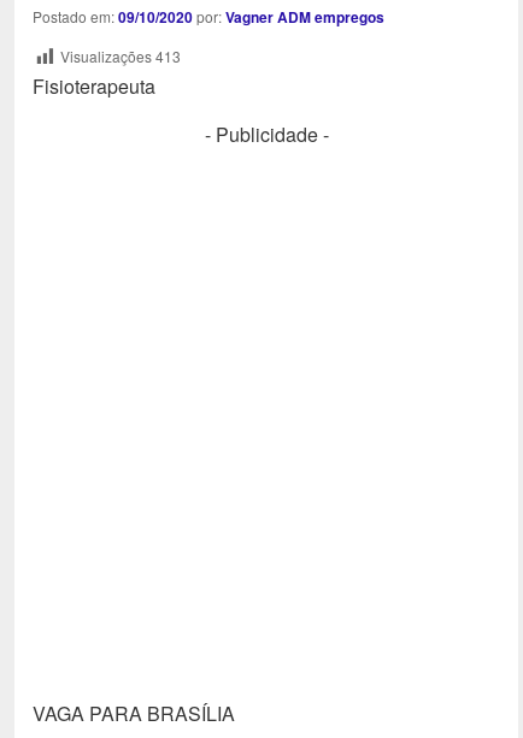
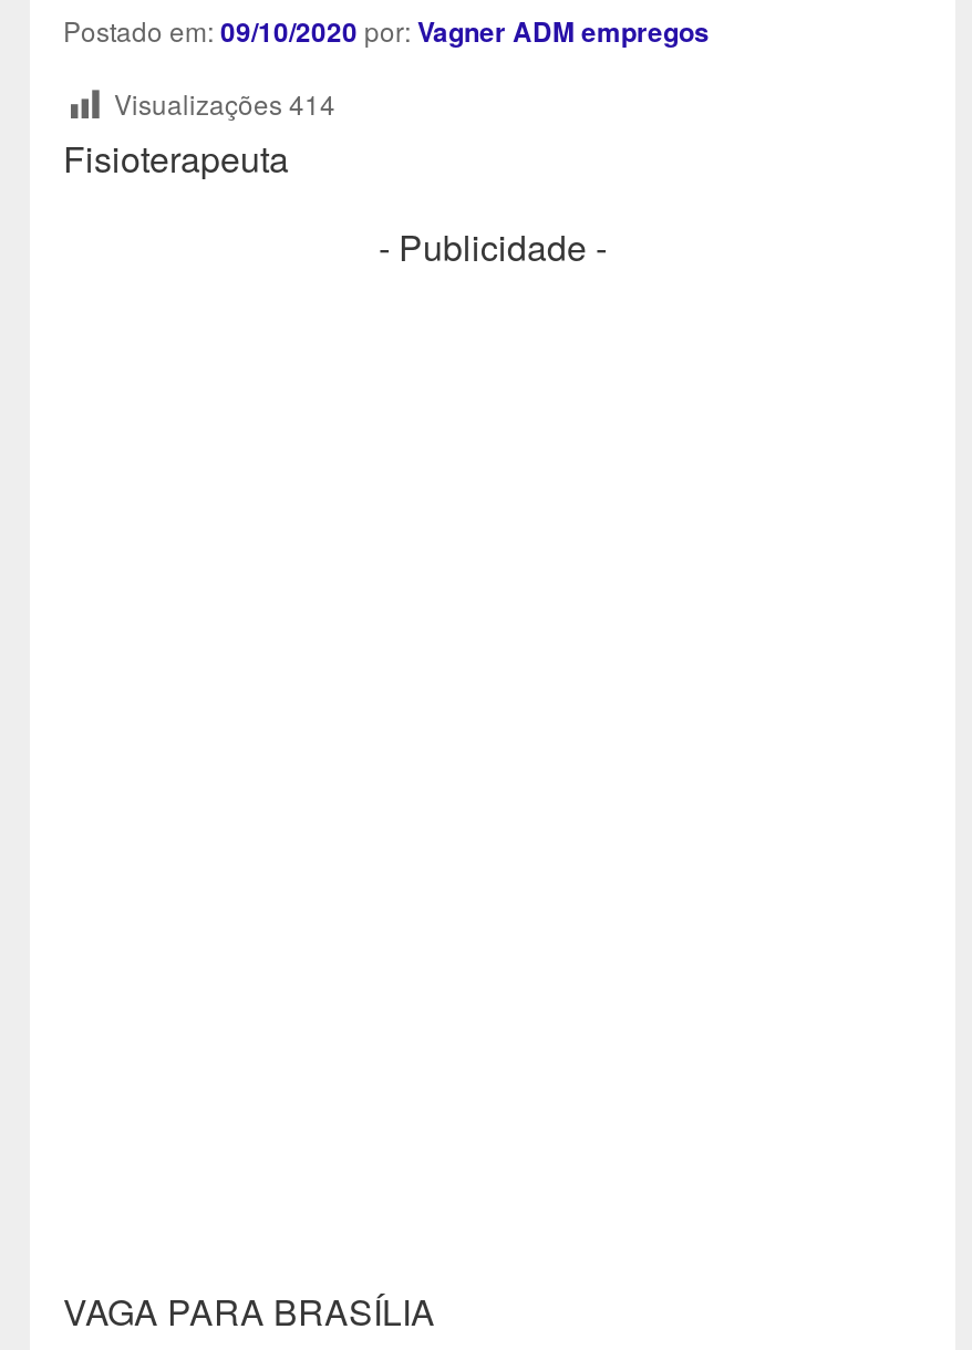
[60,46,181,66] Visualizações 413 -> [114,84,335,122] Visualizações 414

